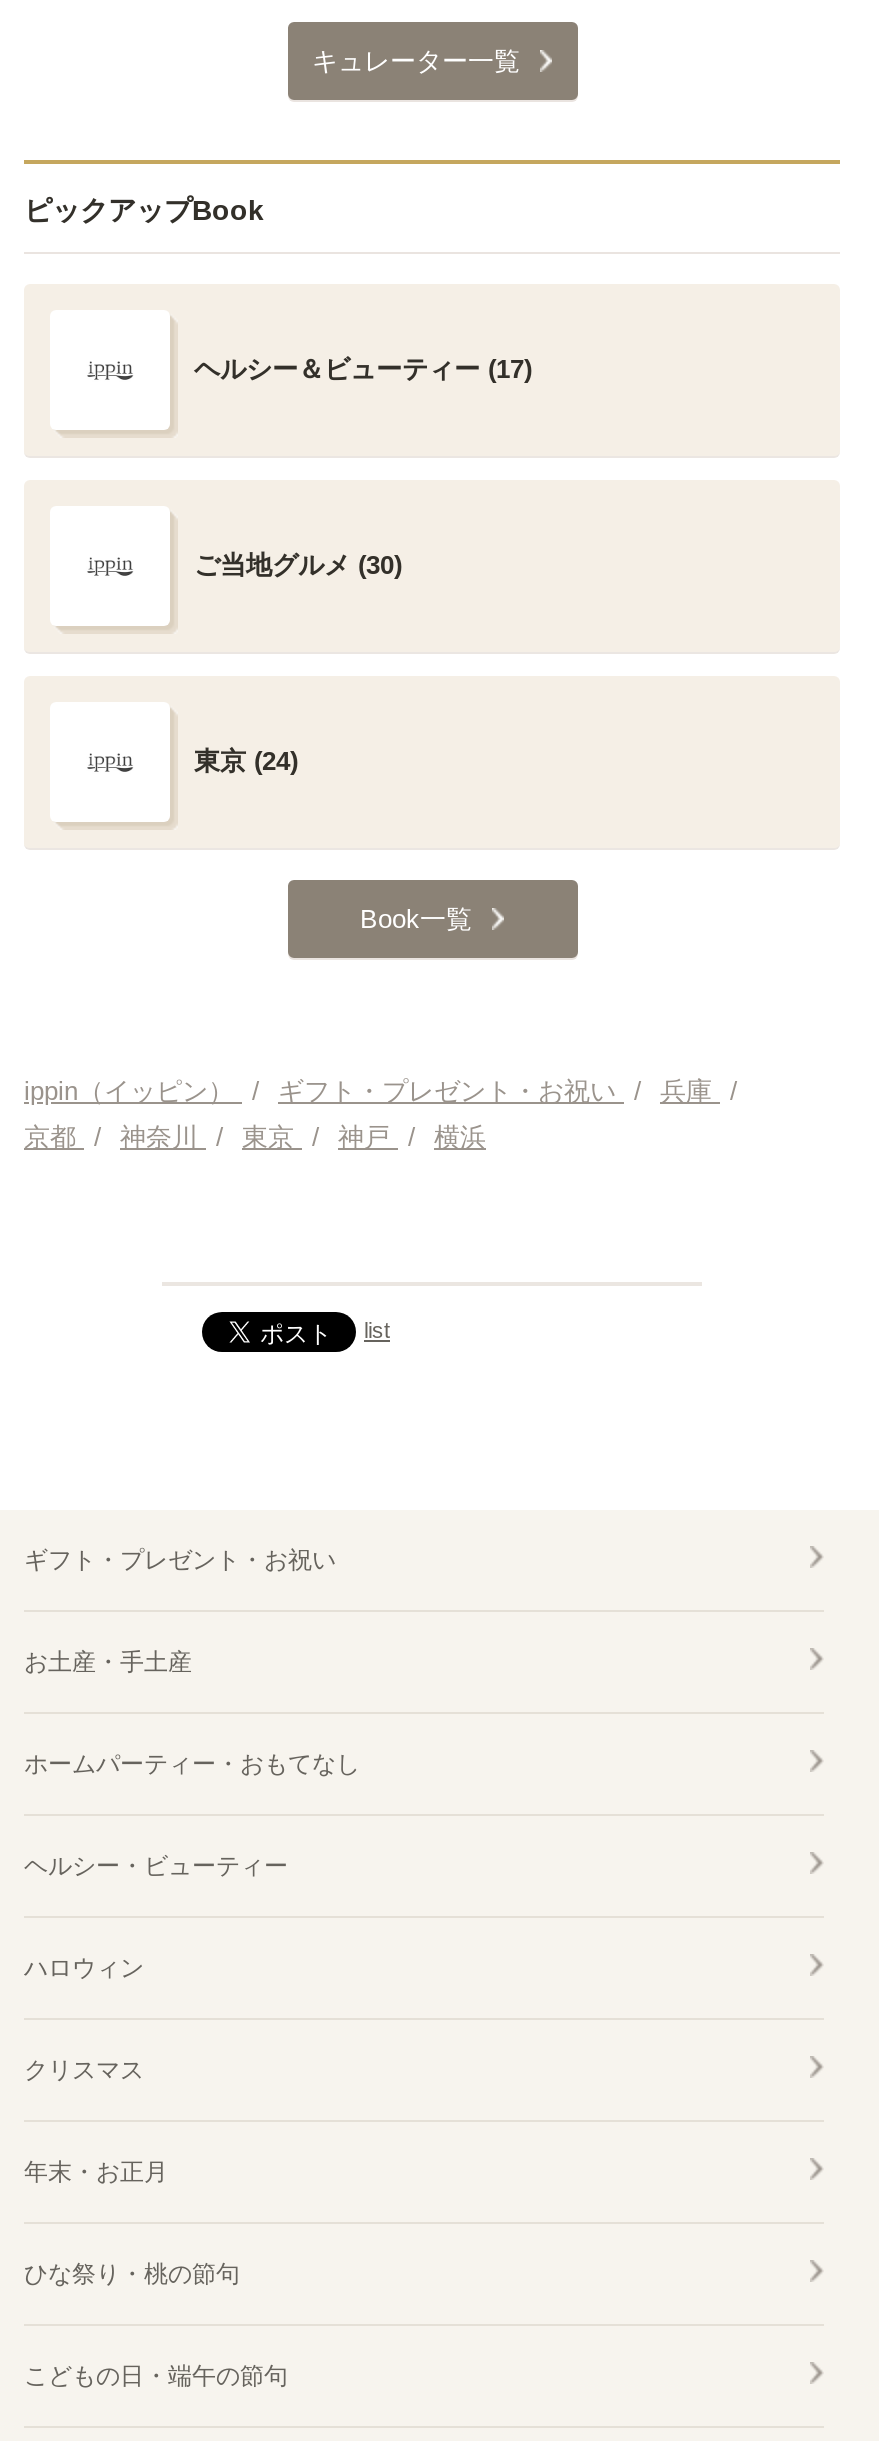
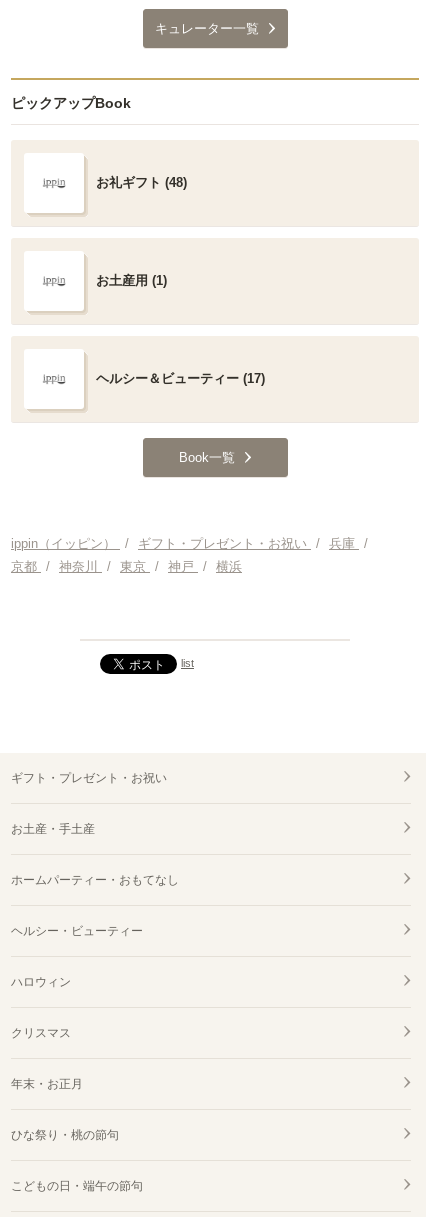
none -> [96,175,187,190] お礼ギフト (48)
none -> [96,273,167,288] お土産用 (1)
moved [194,354,532,384] -> [96,371,265,386]: ヘルシー＆ビューティー (17)
[194,550,402,580] ご当地グルメ (30) -> none
[194,746,298,776] 東京 (24) -> none

